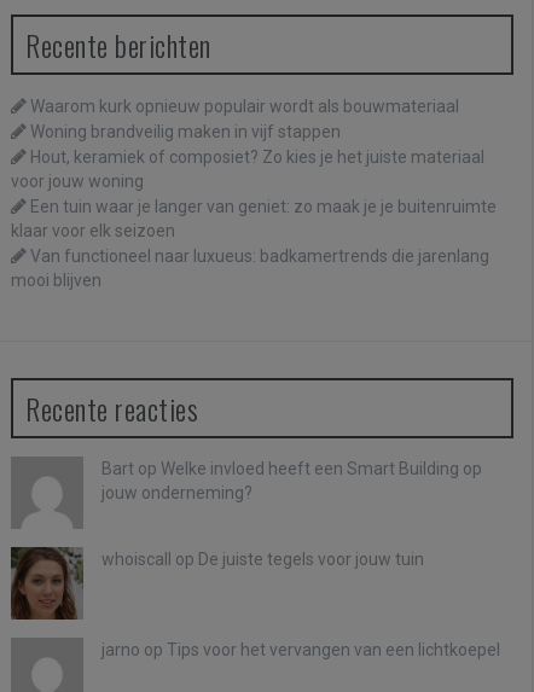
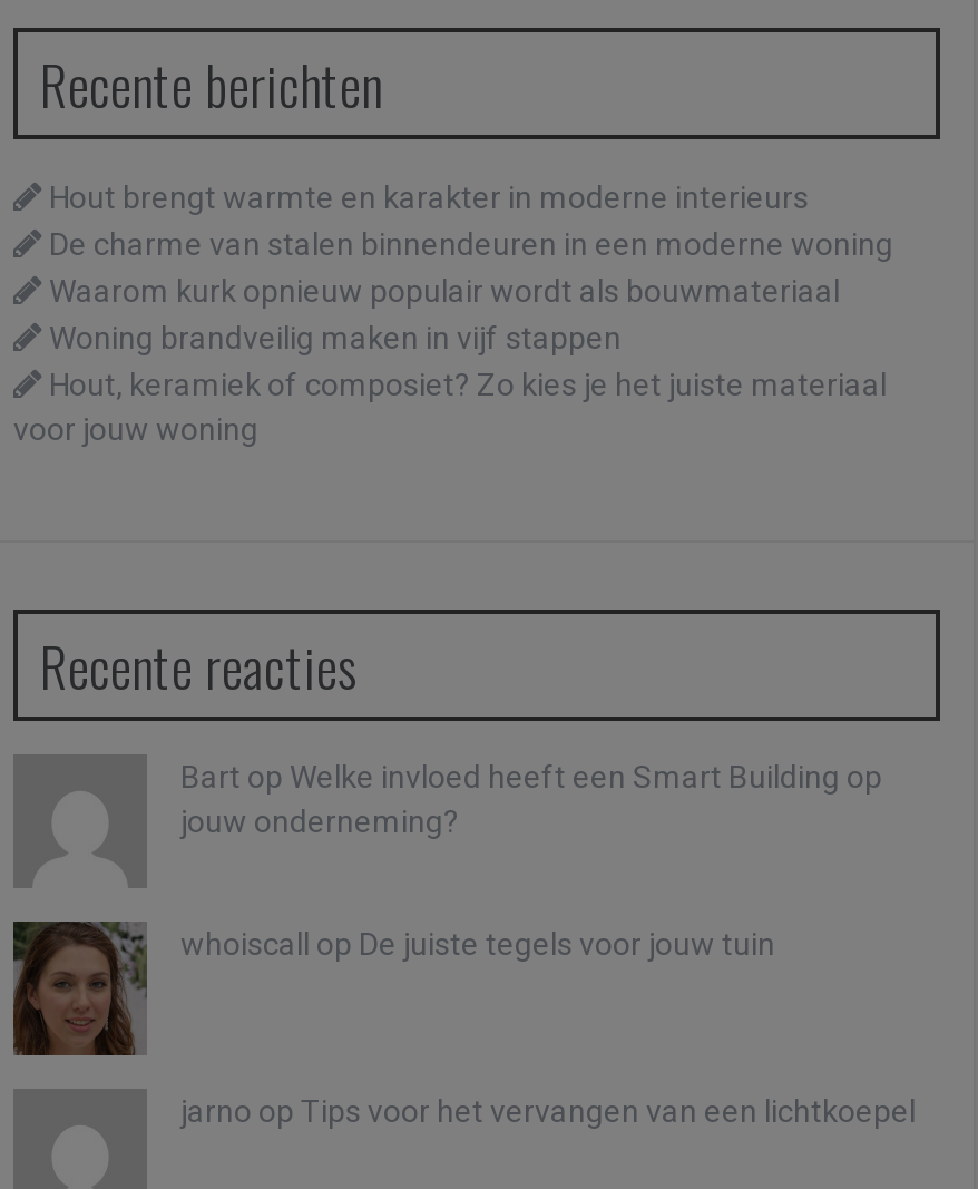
none -> [49,179,893,262] Hout brengt warmte en karakter in moderne interieurs | De charme van stalen binnendeuren in een moderne woning
moved [11,96,484,191] -> [13,273,887,447]: Waarom kurk opnieuw populair wordt als bouwmateriaal | Woning brandveilig maken in vijf stappen | Hout, keramiek of composiet? Zo kies je het juiste materiaal | voor jouw woning
[11,197,497,290] Een tuin waar je langer van geniet: zo maak je je buitenruimte | klaar voor elk seizoen | Van functioneel naar luxueus: badkamertrends die jarenlang | mooi blijven -> none

